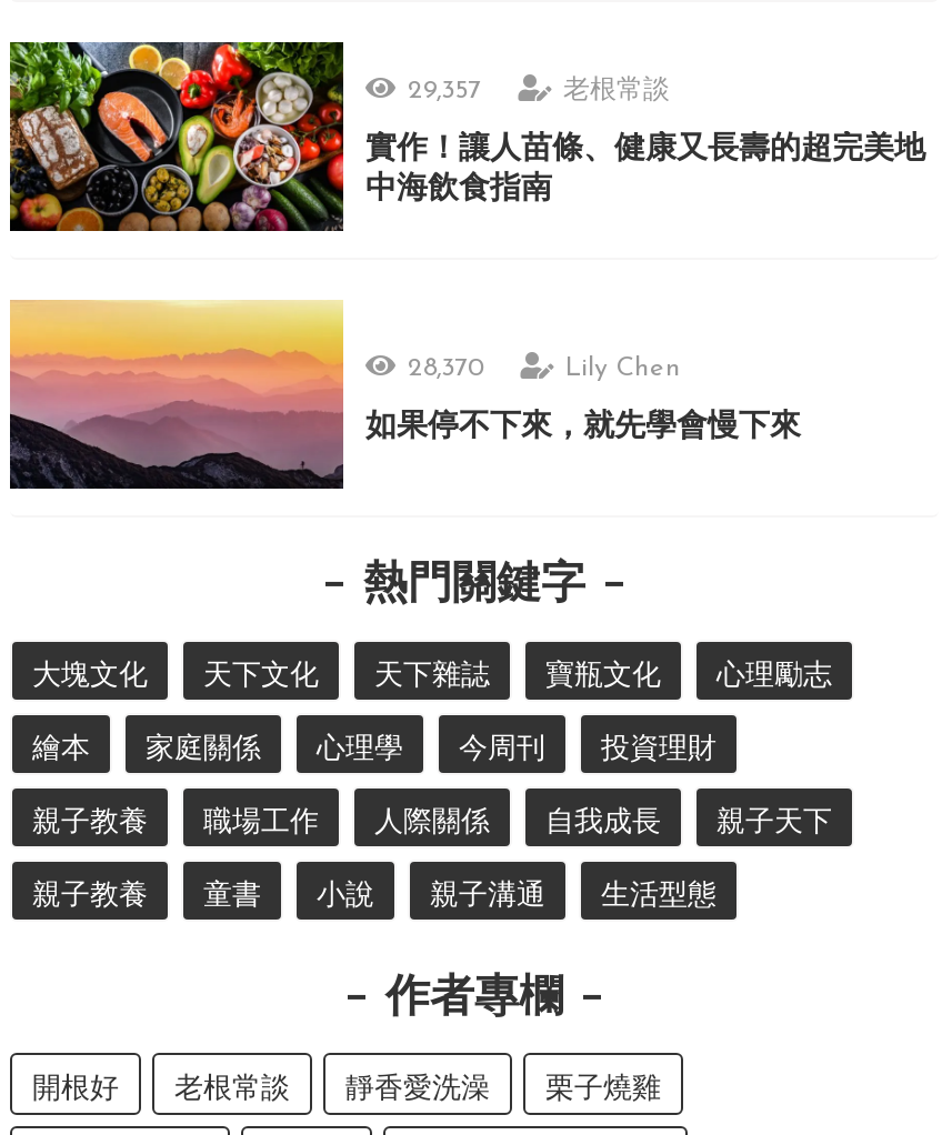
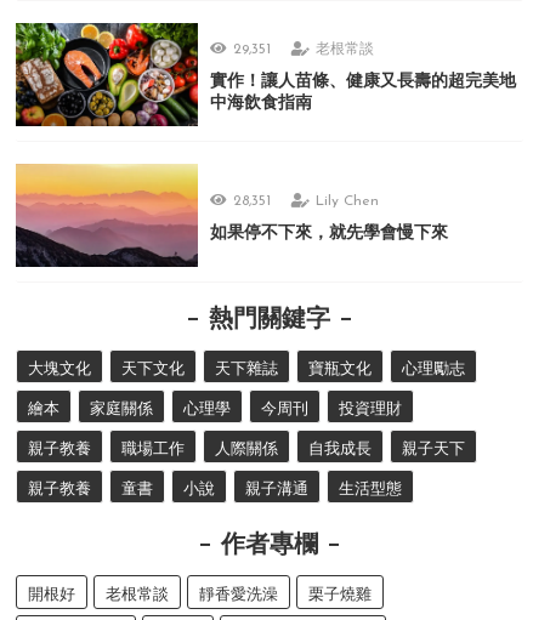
[408,77,481,104] 29,357 -> [233,42,271,57] 29,351
[408,354,483,381] 28,370 -> [233,194,271,208] 28,351

